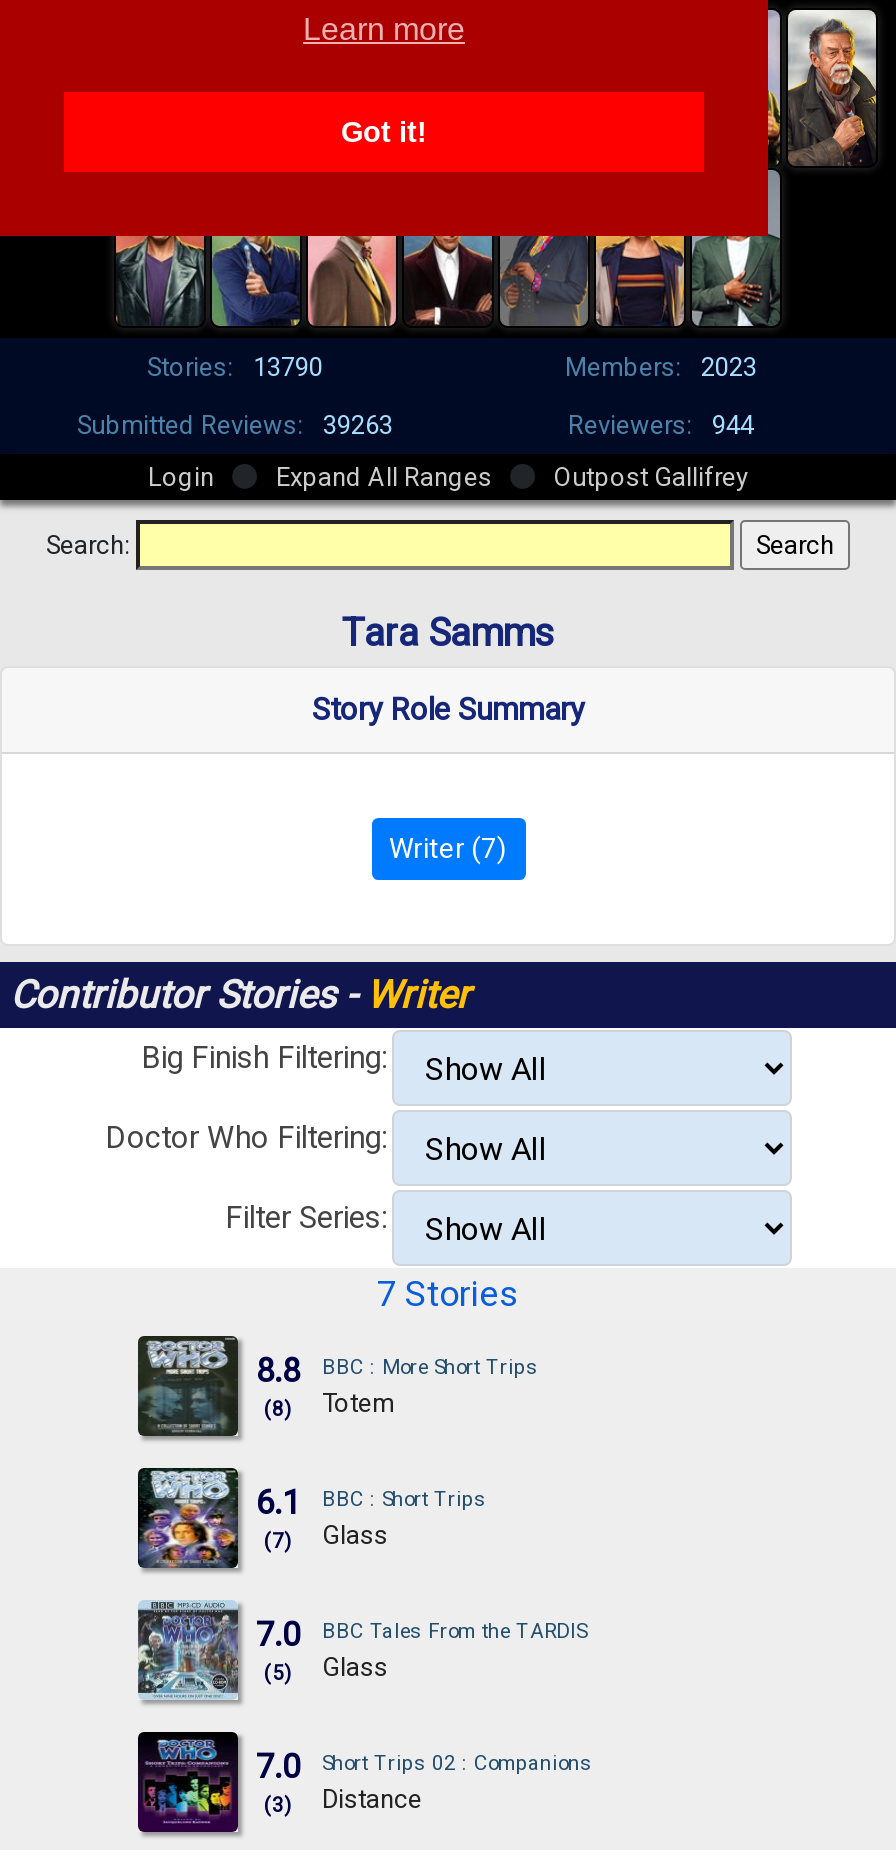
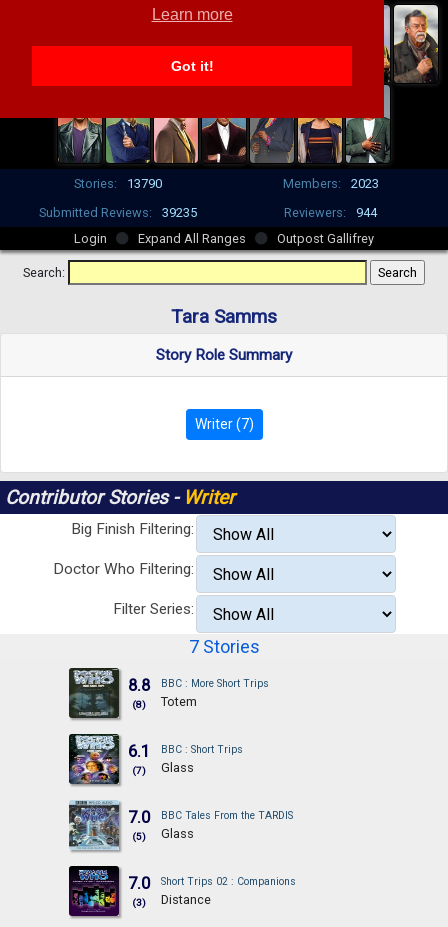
[77,410,393,440] Submitted Reviews: 39263 -> [38,205,196,220] Submitted Reviews: 39235

